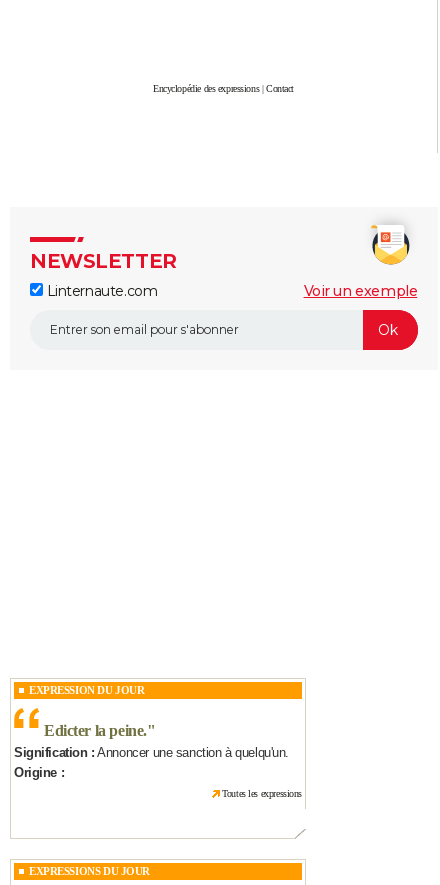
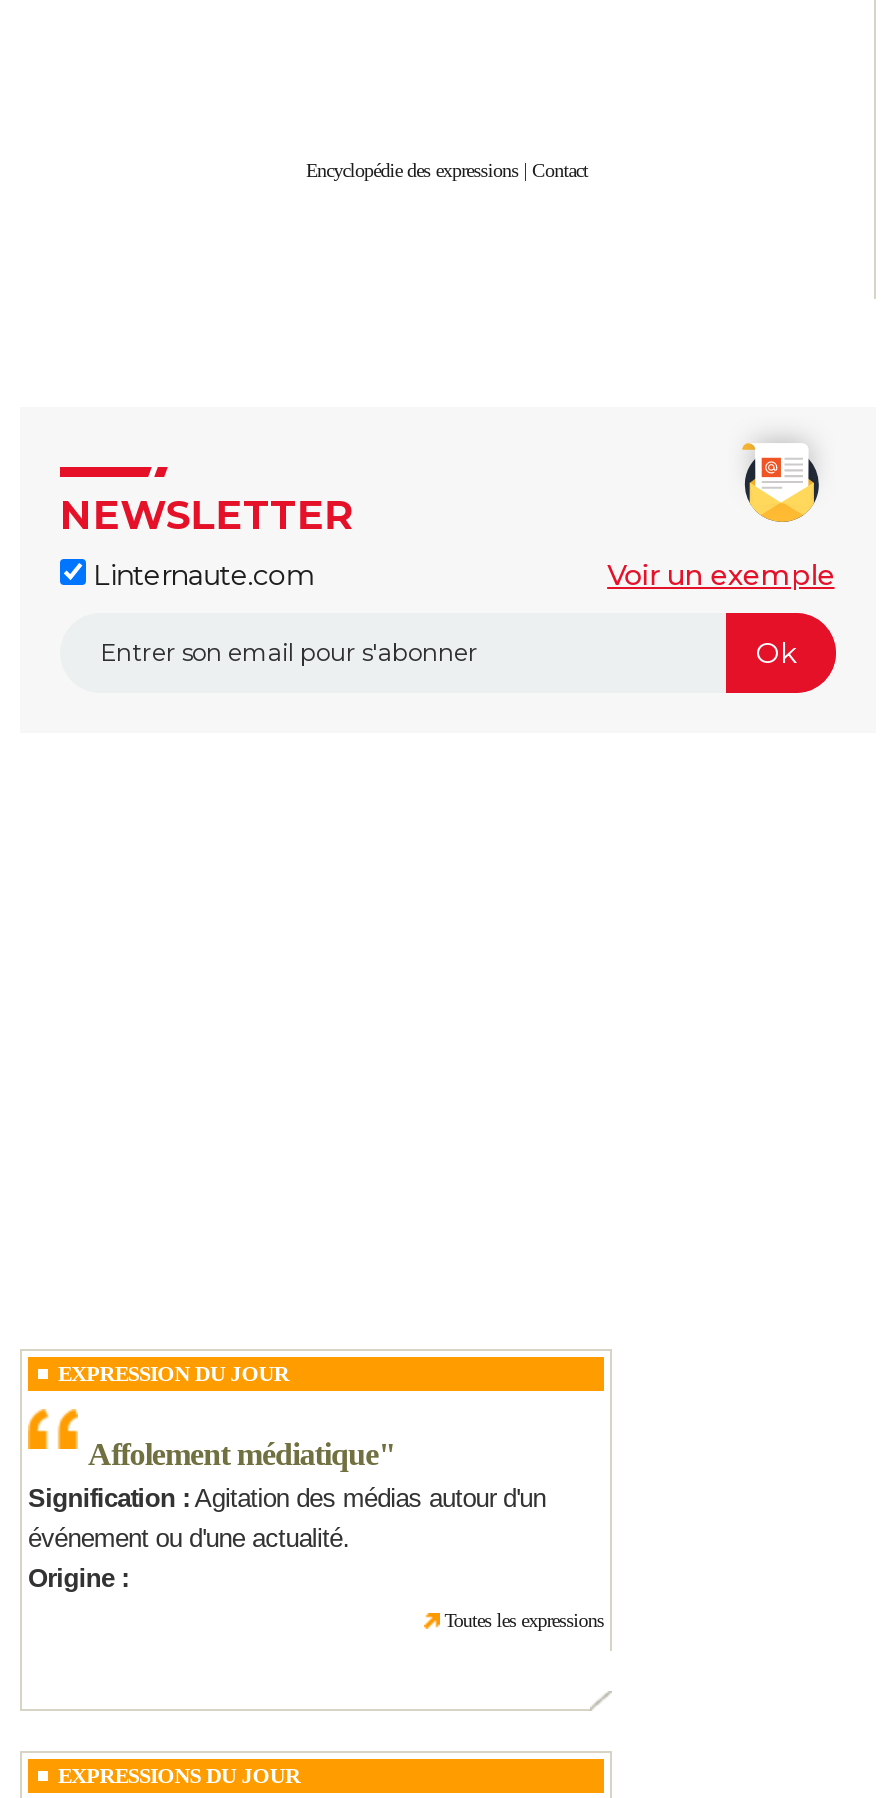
[14,722,289,760] Edicter la peine. " | Signification : Annoncer une sanction à quelqu'un. -> [28,1437,546,1553] Affolement médiatique" | Signification : Agitation des médias autour d'un | événement ou d'une actualité.

